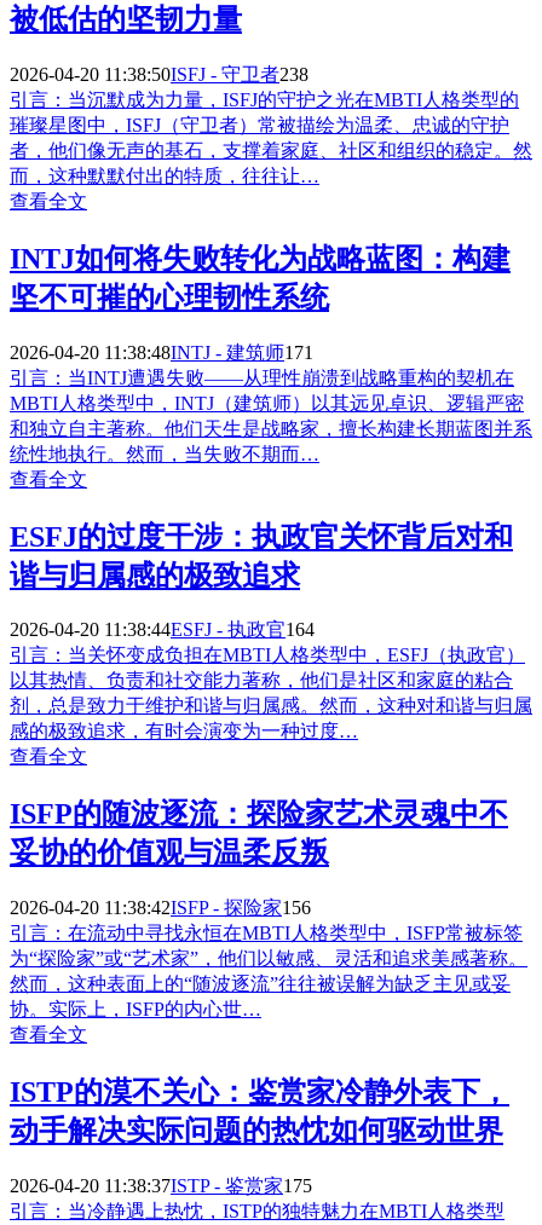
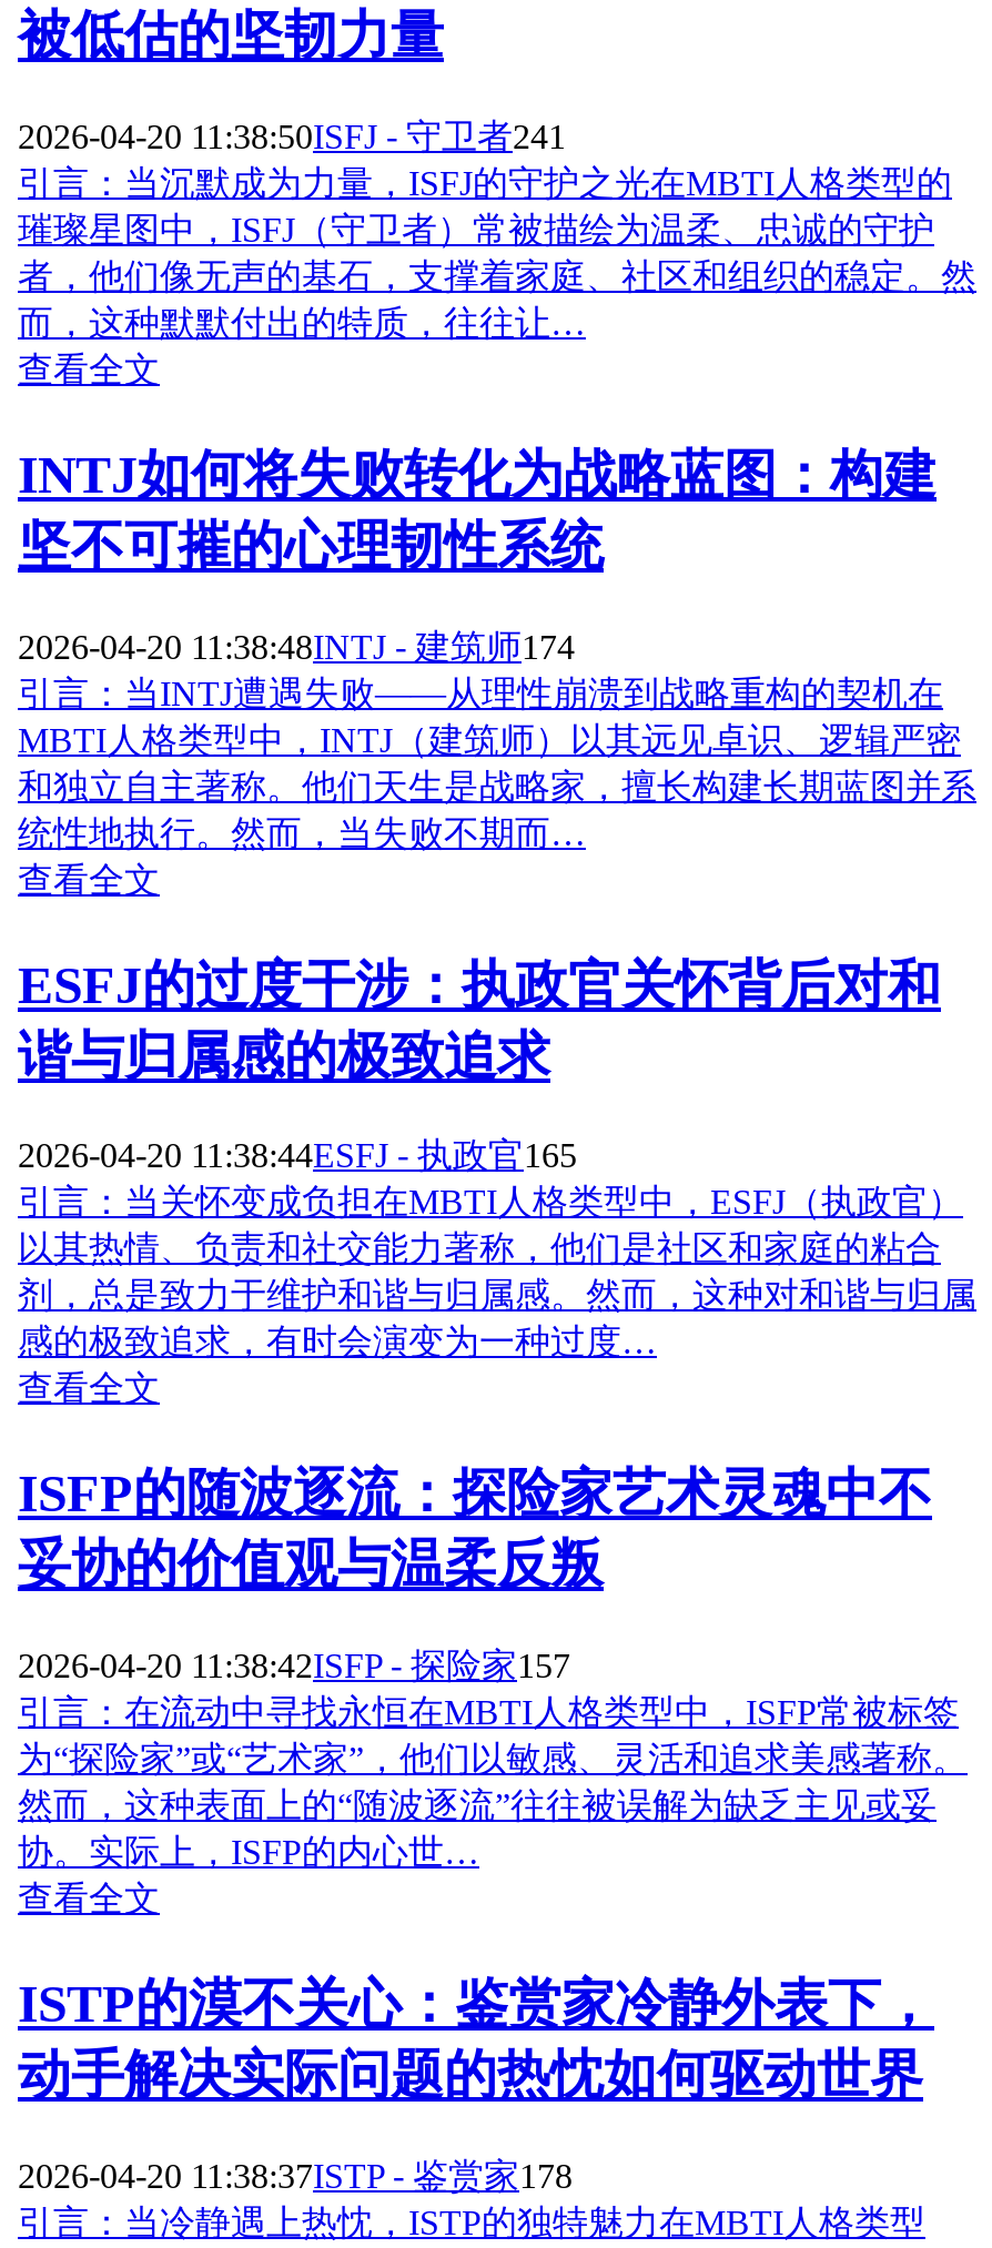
[10,64,309,84] 2026-04-20 11:38:50ISFJ - 守卫者238 -> [18,117,566,155] 2026-04-20 11:38:50ISFJ - 守卫者241
[10,342,313,362] 2026-04-20 11:38:48INTJ - 建筑师171 -> [18,627,575,665] 2026-04-20 11:38:48INTJ - 建筑师174
[10,620,315,640] 2026-04-20 11:38:44ESFJ - 执政官164 -> [18,1137,577,1175] 2026-04-20 11:38:44ESFJ - 执政官165
[10,898,311,918] 2026-04-20 11:38:42ISFP - 探险家156 -> [18,1647,570,1685] 2026-04-20 11:38:42ISFP - 探险家157
[10,1176,312,1196] 2026-04-20 11:38:37ISTP - 鉴赏家175 -> [18,2157,573,2195] 2026-04-20 11:38:37ISTP - 鉴赏家178

